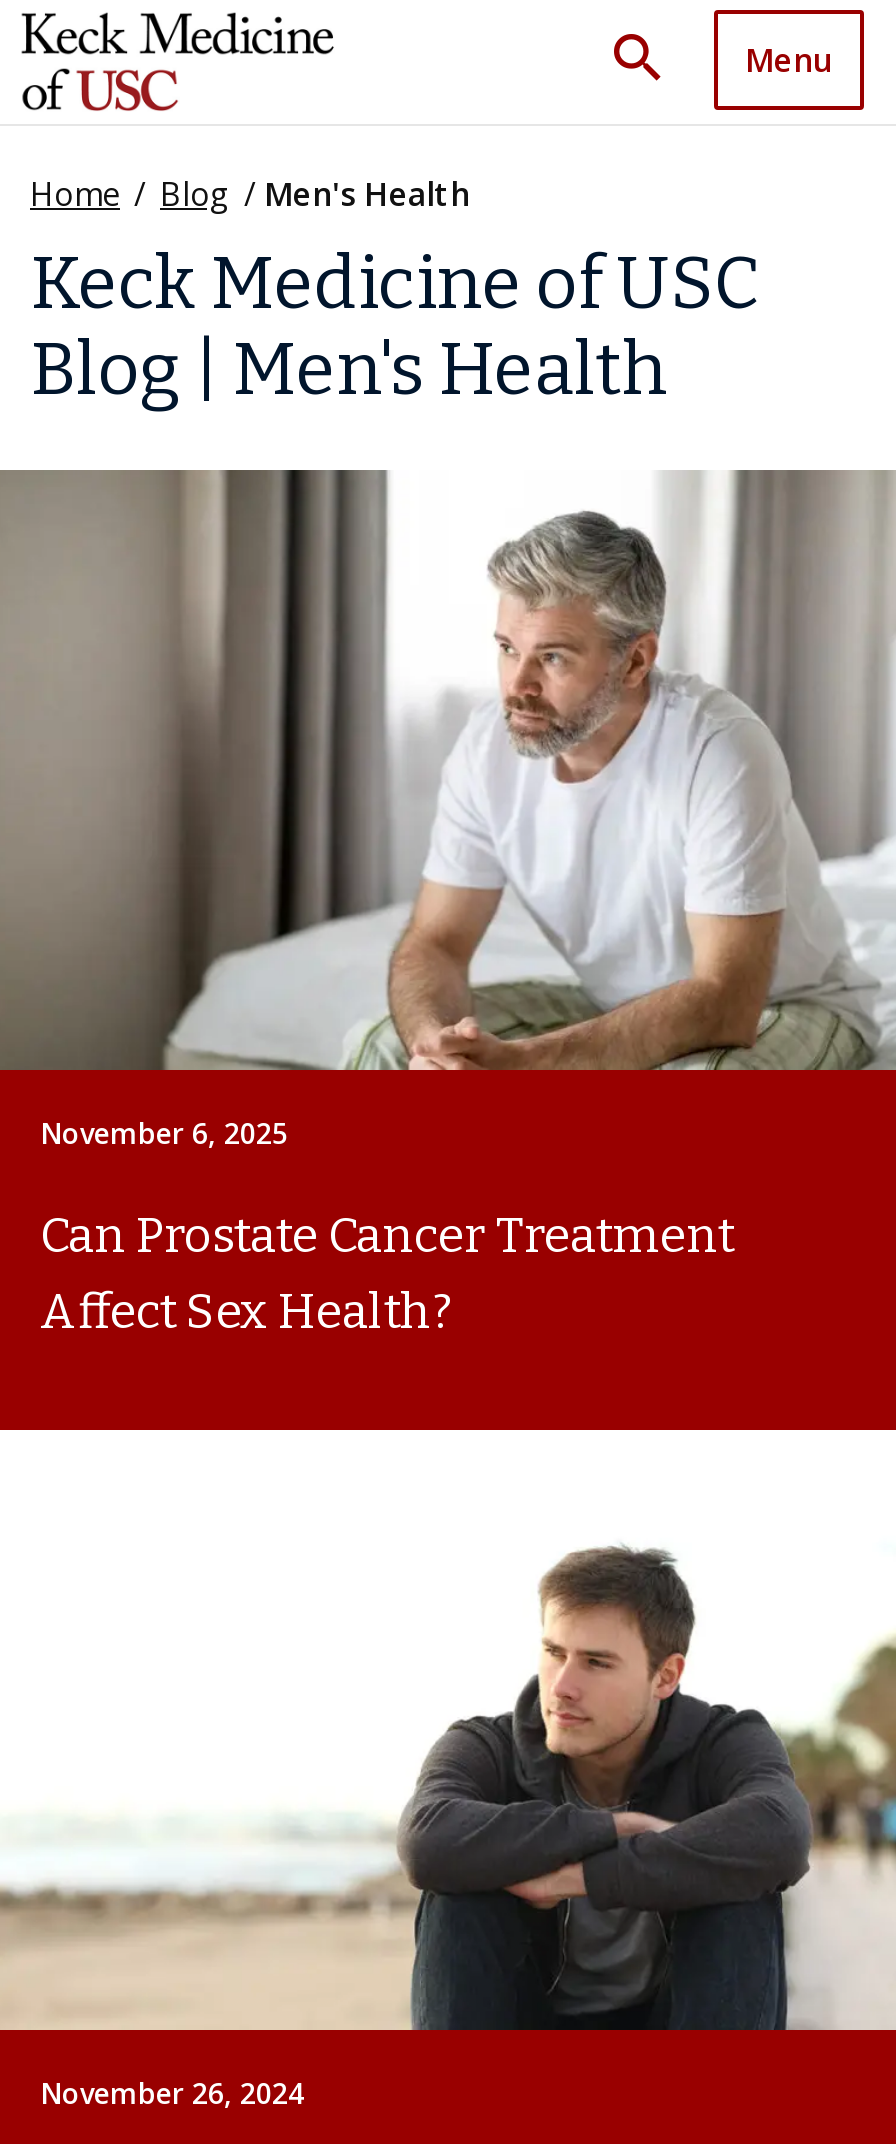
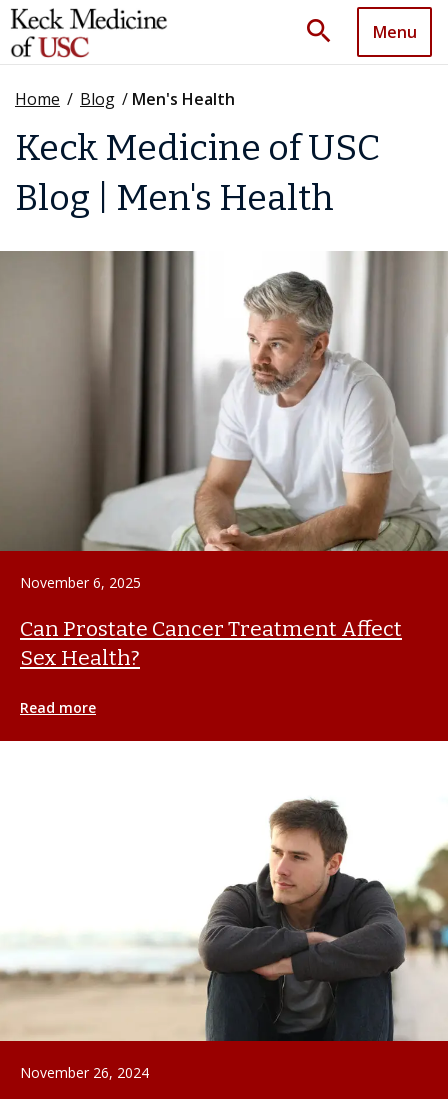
[40,1208,734,1340] Can Prostate Cancer Treatment | Affect Sex Health? -> [20,616,402,717] Can Prostate Cancer Treatment Affect | Sex Health? | Read more

